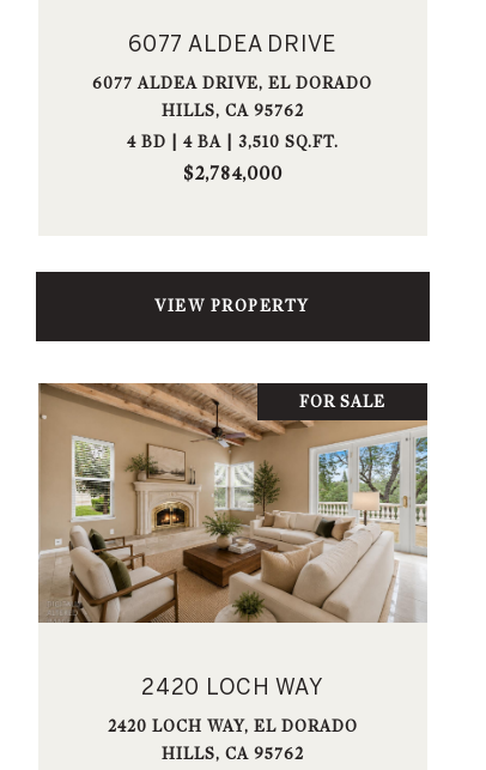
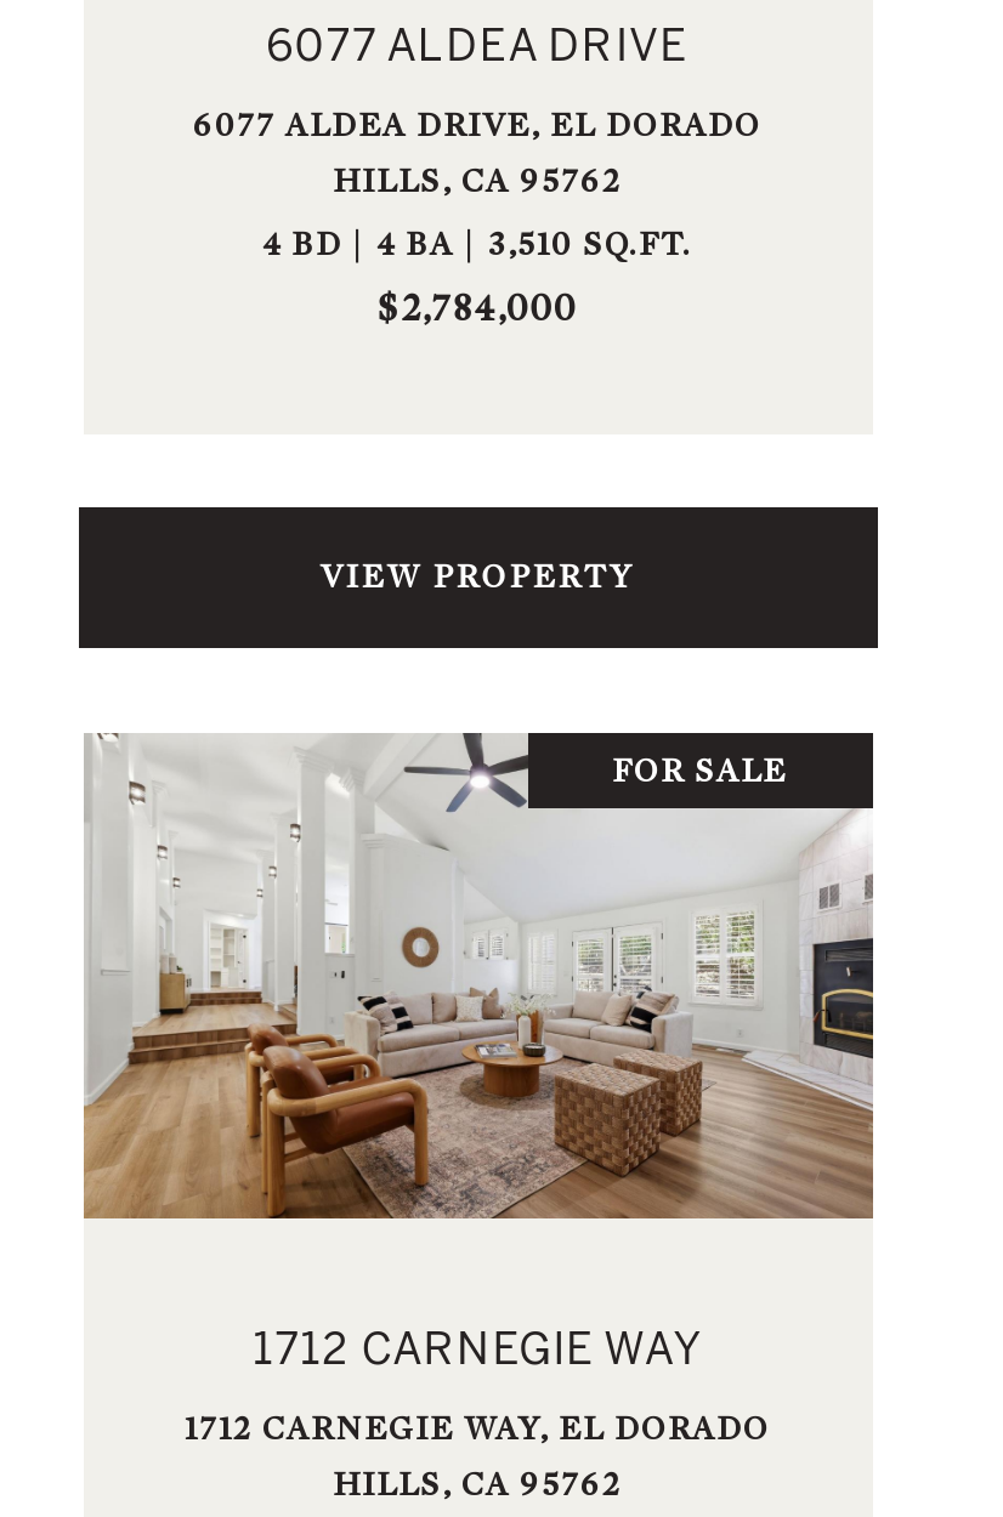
[38,382,429,624] [image] -> [84,733,875,1221] [image]
[141,674,323,699] 2420 LOCH WAY -> [253,1323,702,1374] 1712 CARNEGIE WAY
[107,716,357,736] 2420 LOCH WAY, EL DORADO -> [185,1408,770,1449] 1712 CARNEGIE WAY, EL DORADO

